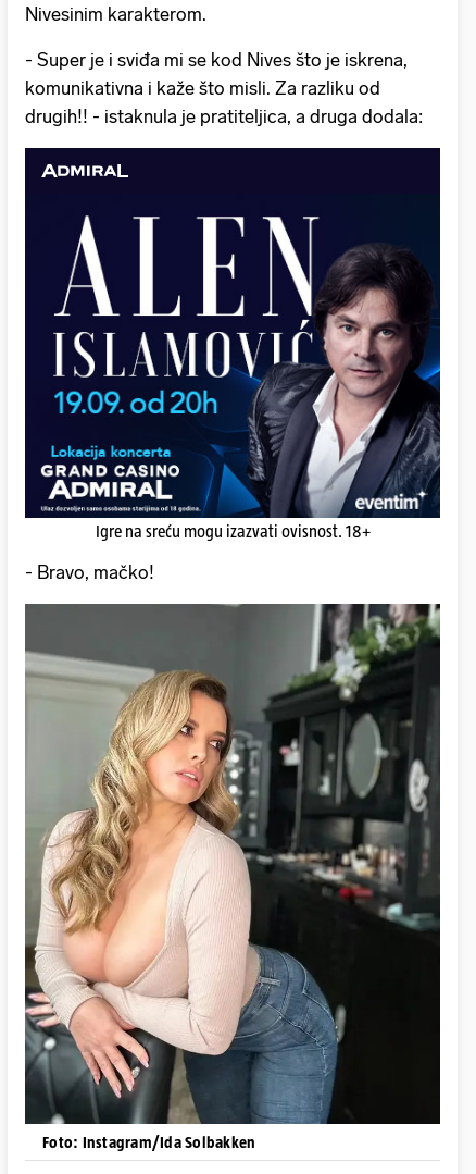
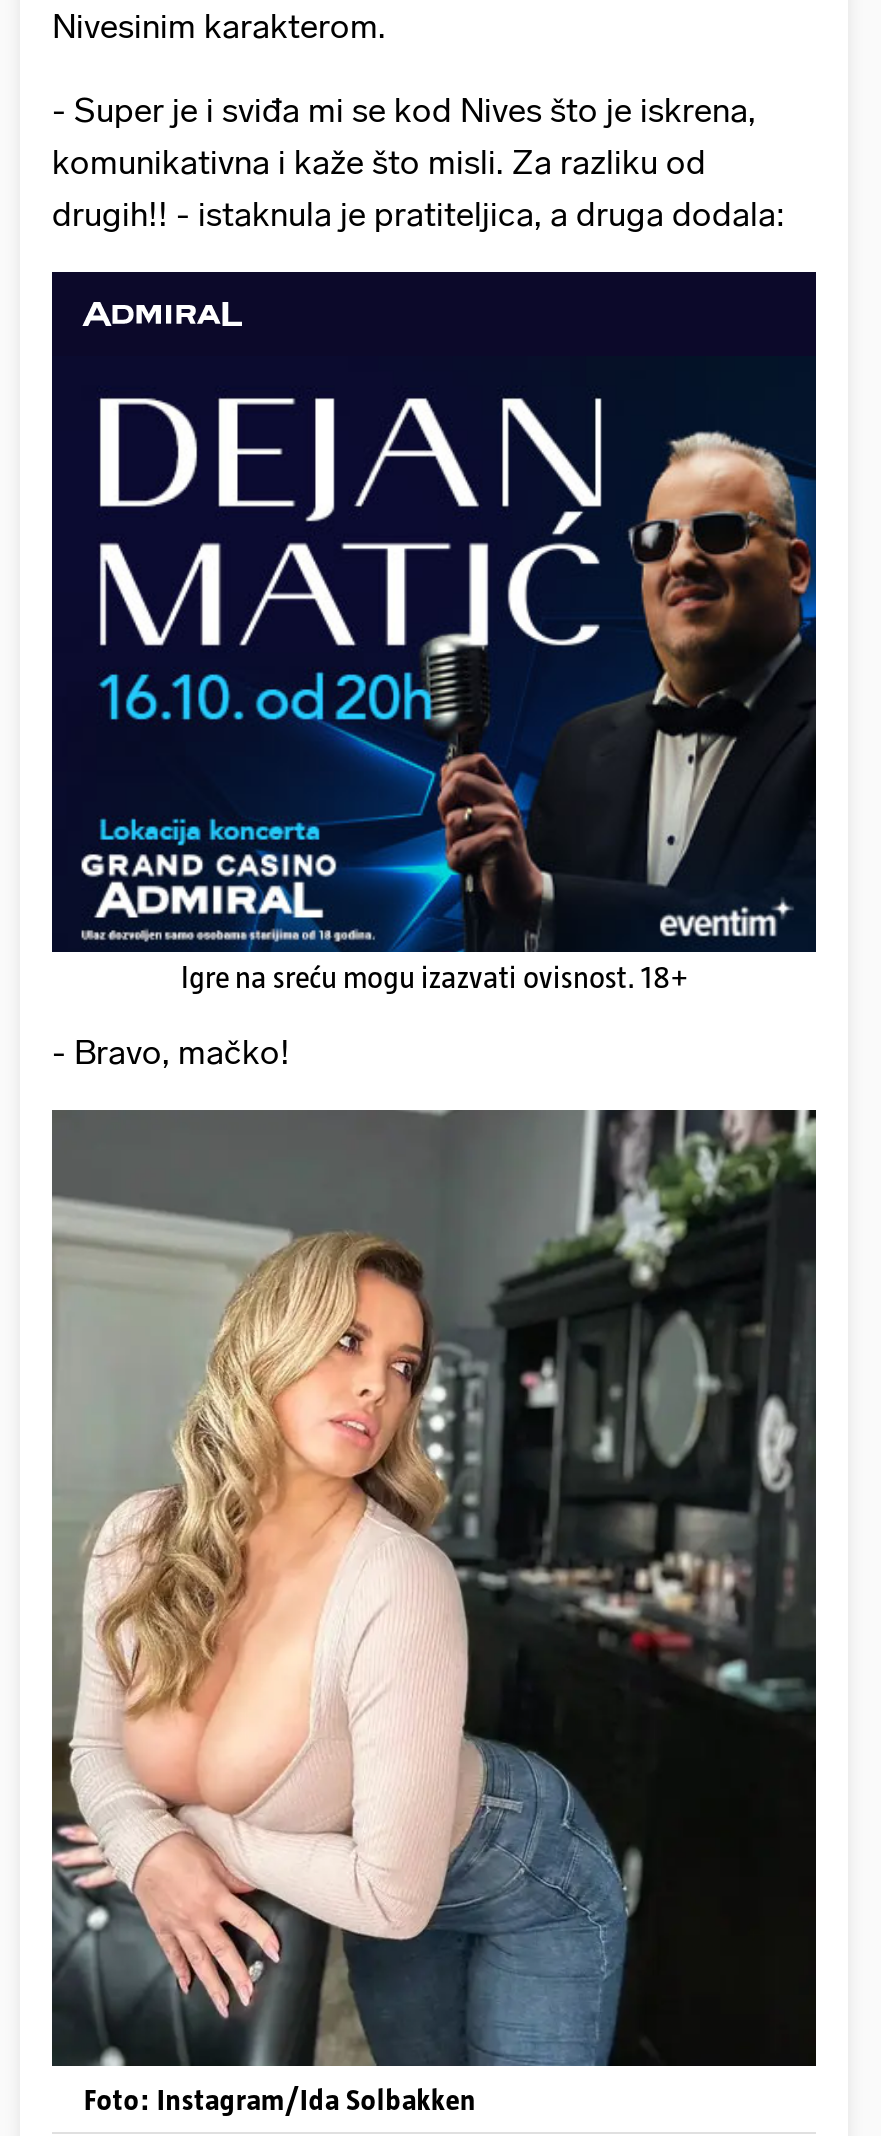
[51,214,441,519] [image] -> [98,396,818,952] [image]

